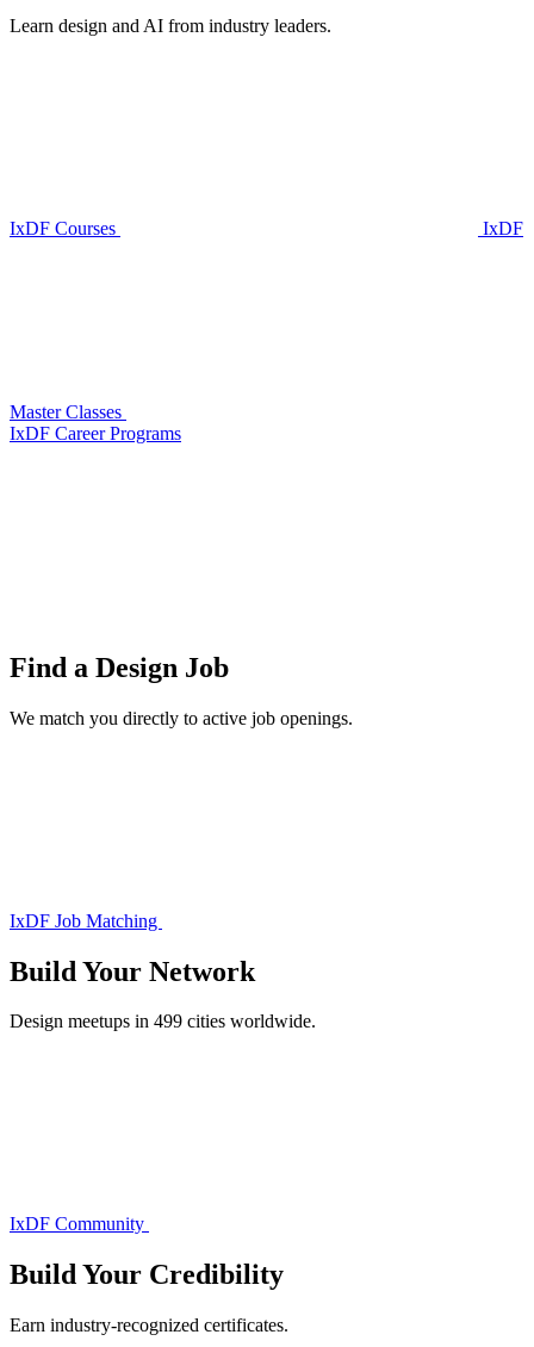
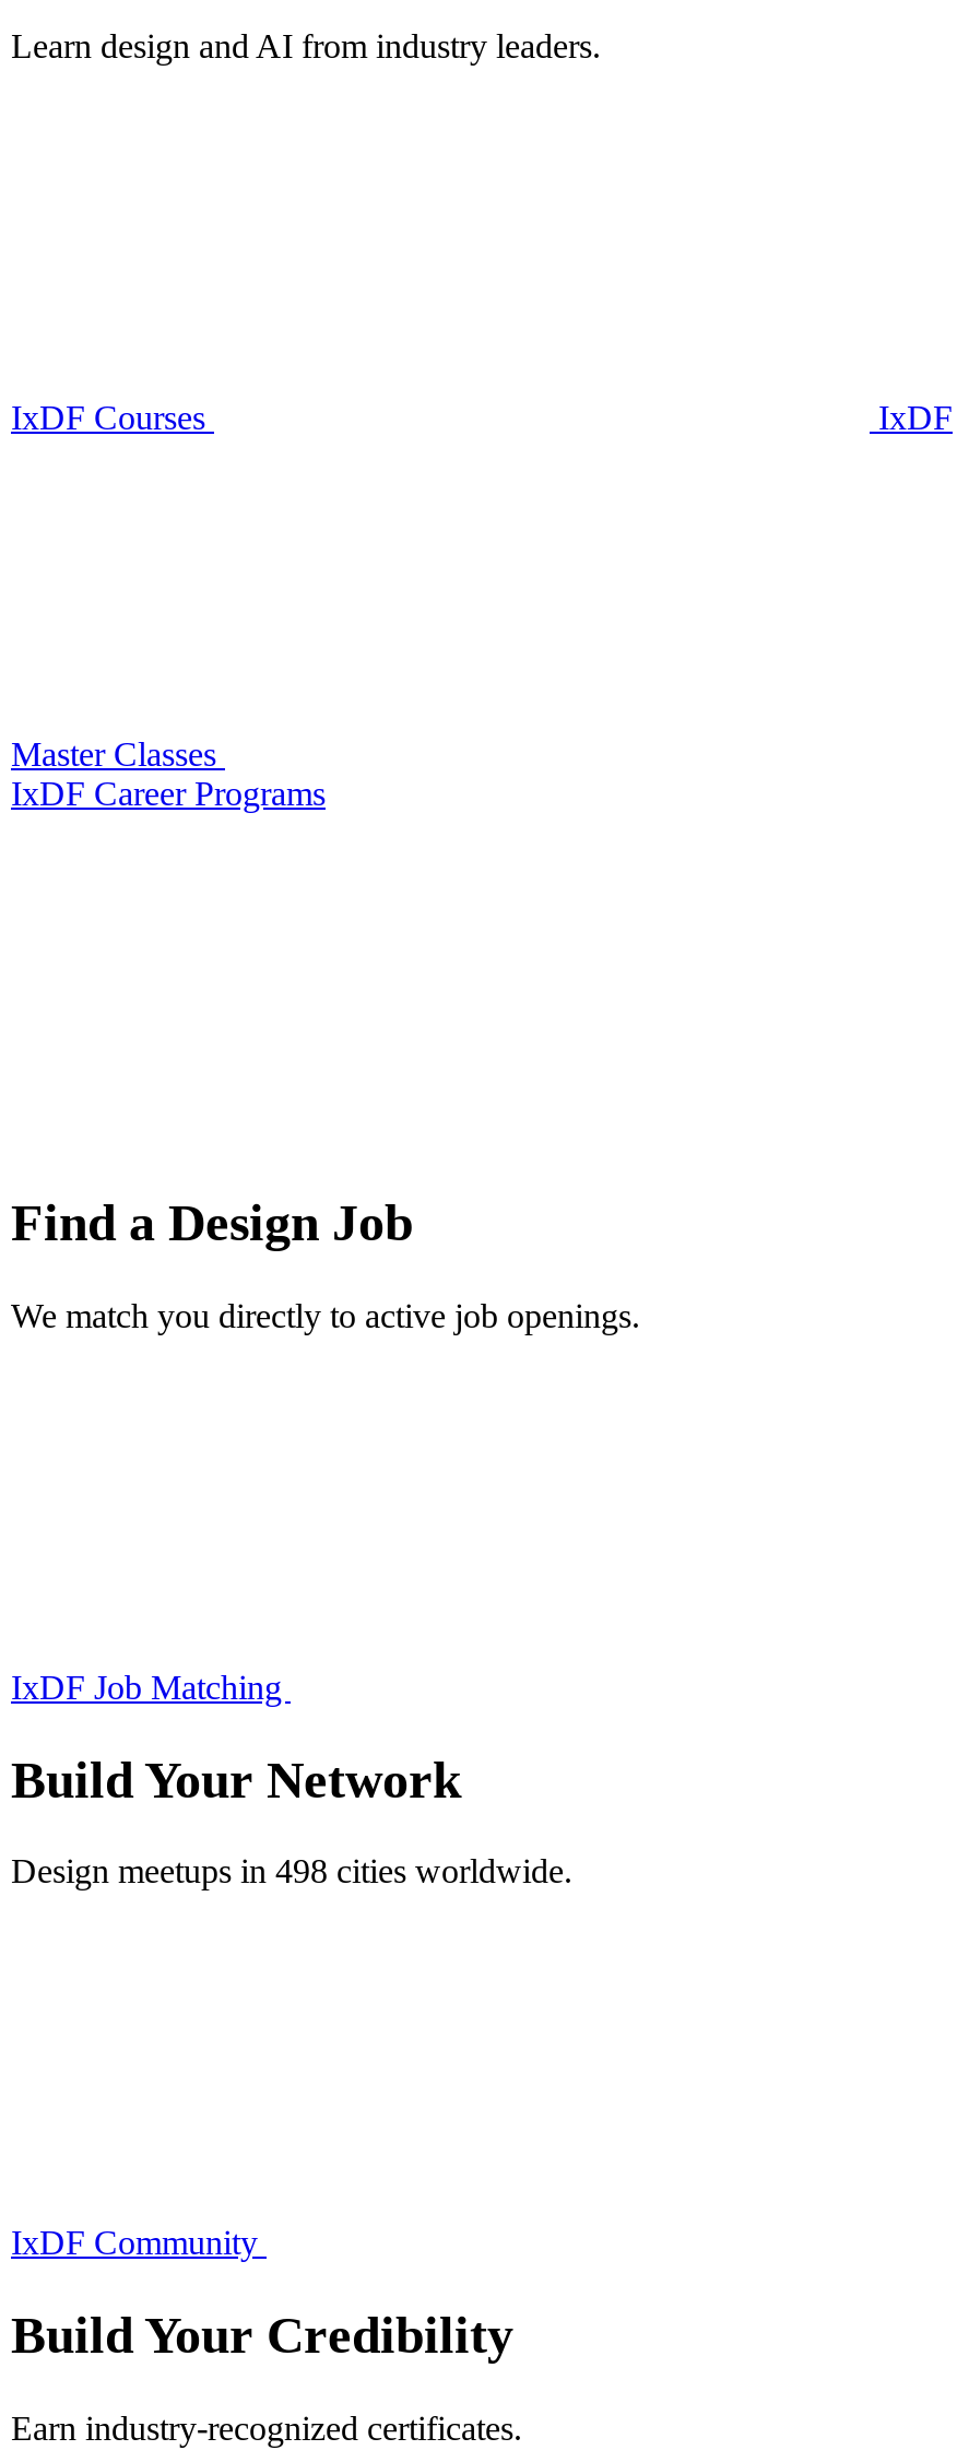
[10,1011,316,1032] Design meetups in 499 cities worldwide. -> [11,1853,572,1890] Design meetups in 498 cities worldwide.

